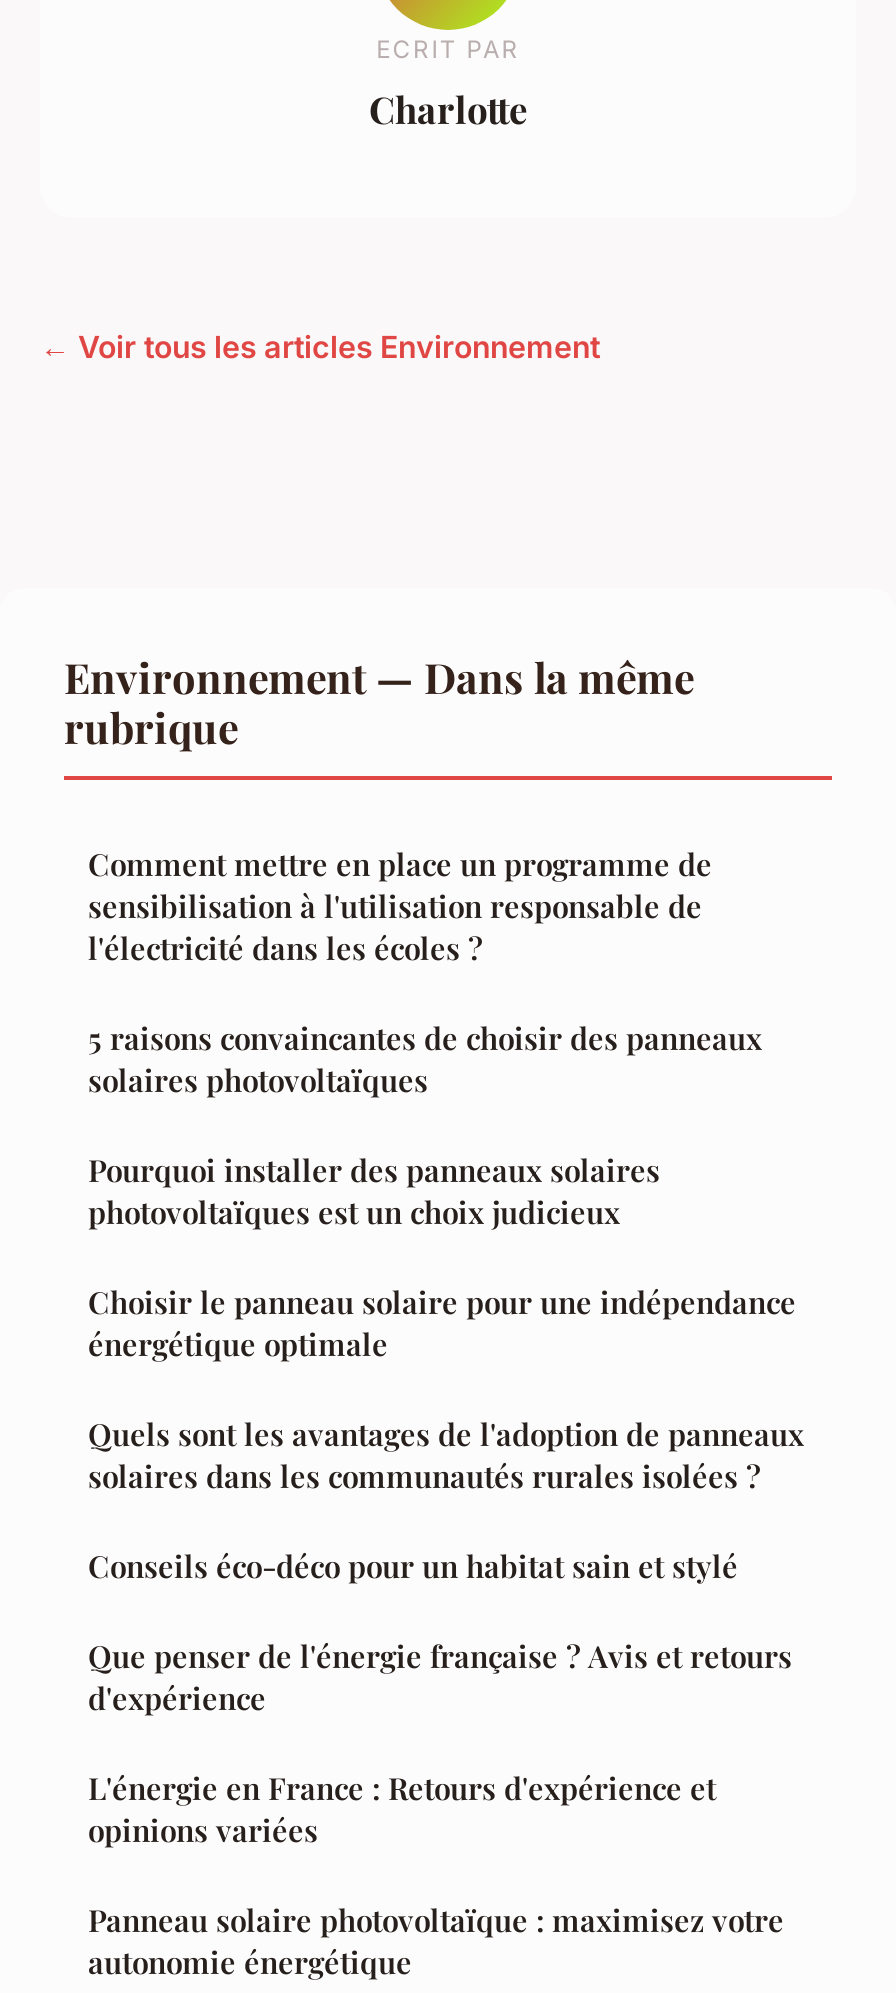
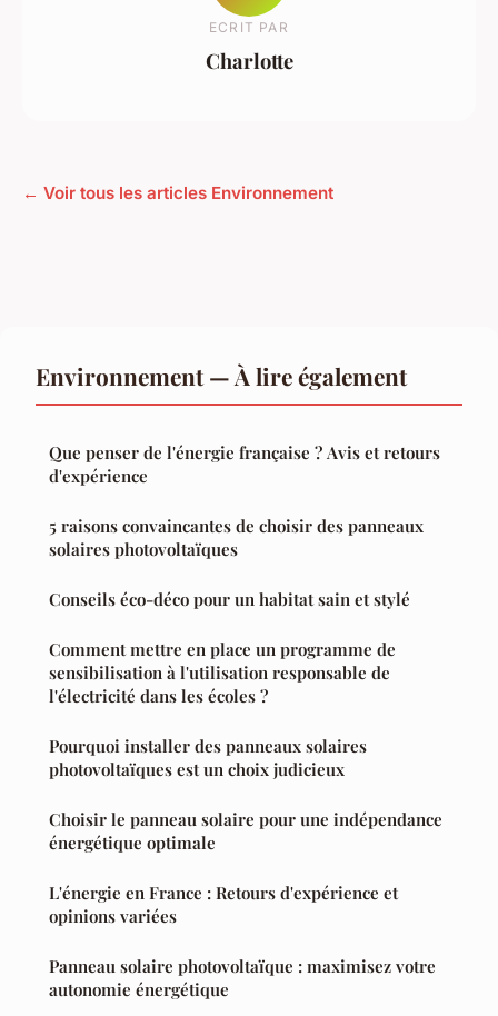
[64,648,694,754] Environnement — Dans la même | rubrique -> [36,360,407,391] Environnement — À lire également
moved [88,844,712,968] -> [49,638,396,707]: Comment mettre en place un programme de | sensibilisation à l'utilisation responsable de | l'électricité dans les écoles ?
moved [88,1018,762,1100] -> [49,514,424,560]: 5 raisons convaincantes de choisir des panneaux | solaires photovoltaïques
moved [88,1150,796,1364] -> [49,735,442,853]: Pourquoi installer des panneaux solaires | photovoltaïques est un choix judicieux | Choisir le panneau solaire pour une indépendance | énergétique optimale
[88,1414,804,1496] Quels sont les avantages de l'adoption de panneaux | solaires dans les communautés rurales isolées ? -> none
moved [88,1546,738,1586] -> [49,588,410,610]: Conseils éco-déco pour un habitat sain et stylé
moved [88,1636,792,1718] -> [49,441,440,487]: Que penser de l'énergie française ? Avis et retours | d'expérience

